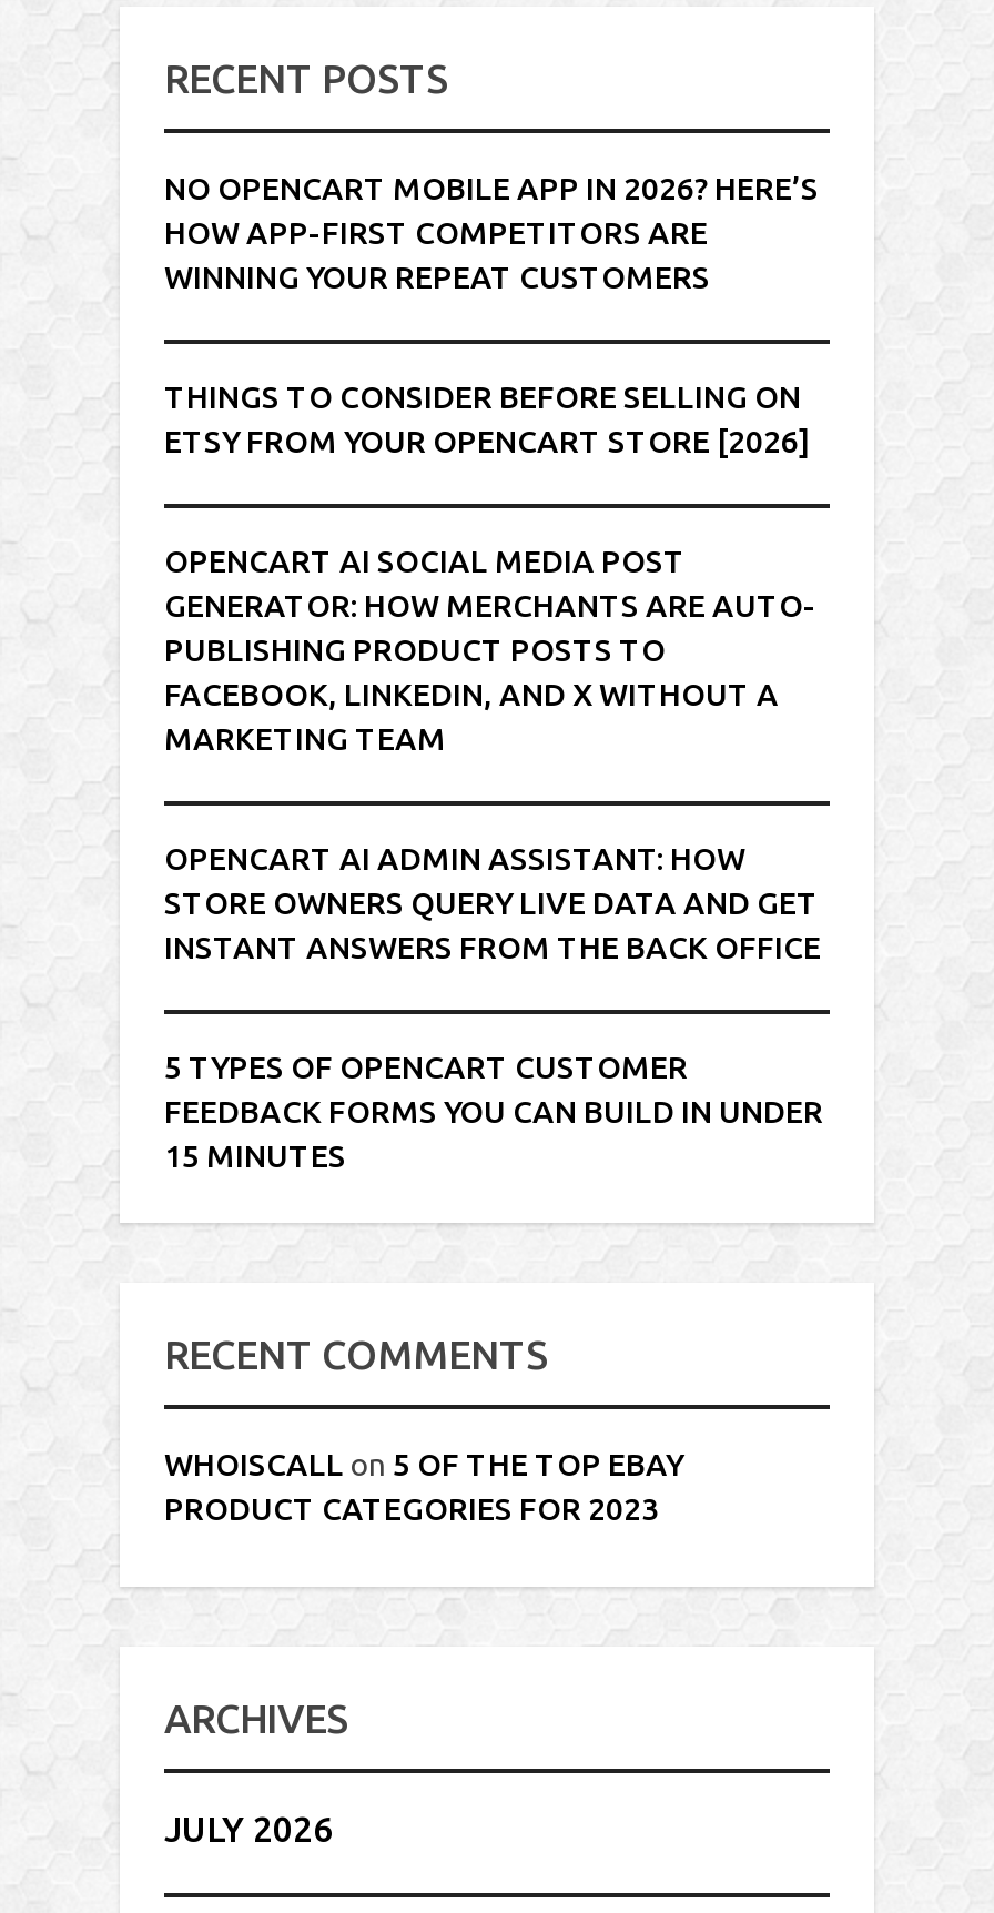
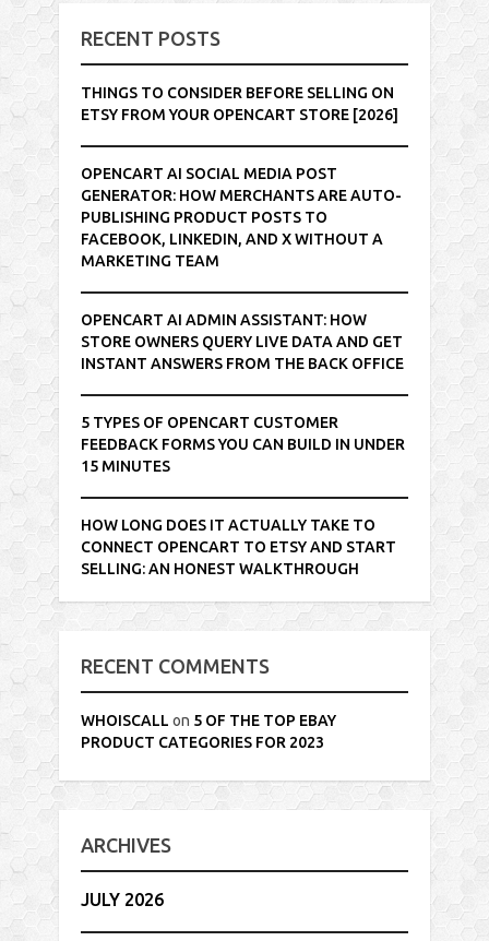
[164,171,819,295] NO OPENCART MOBILE APP IN 2026? HERE’S | HOW APP-FIRST COMPETITORS ARE | WINNING YOUR REPEAT CUSTOMERS -> none
moved [164,379,823,1174] -> [81,84,405,475]: THINGS TO CONSIDER BEFORE SELLING ON | ETSY FROM YOUR OPENCART STORE [2026] | OPENCART AI SOCIAL MEDIA POST | ... | FEEDBACK FORMS YOU CAN BUILD IN UNDER | 15 MINUTES
none -> [81,516,396,577] HOW LONG DOES IT ACTUALLY TAKE TO | CONNECT OPENCART TO ETSY AND START | SELLING: AN HONEST WALKTHROUGH

